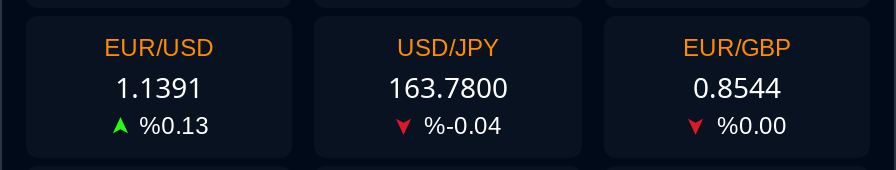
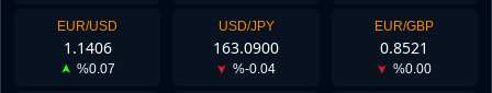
[115,68,203,106] 1.1391 -> [63,37,112,58] 1.1406
[388,68,508,106] 163.7800 -> [213,37,279,58] 163.0900
[693,68,781,106] 0.8544 -> [380,37,429,58] 0.8521
[139,112,209,140] %0.13 -> [76,61,115,77] %0.07

